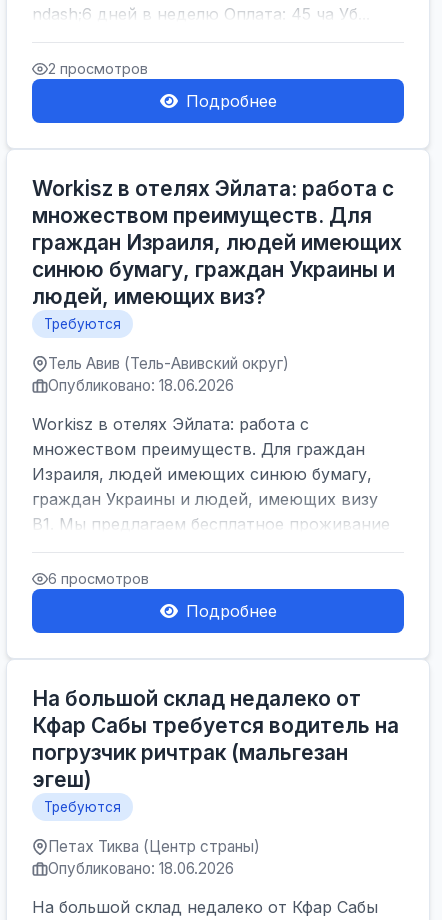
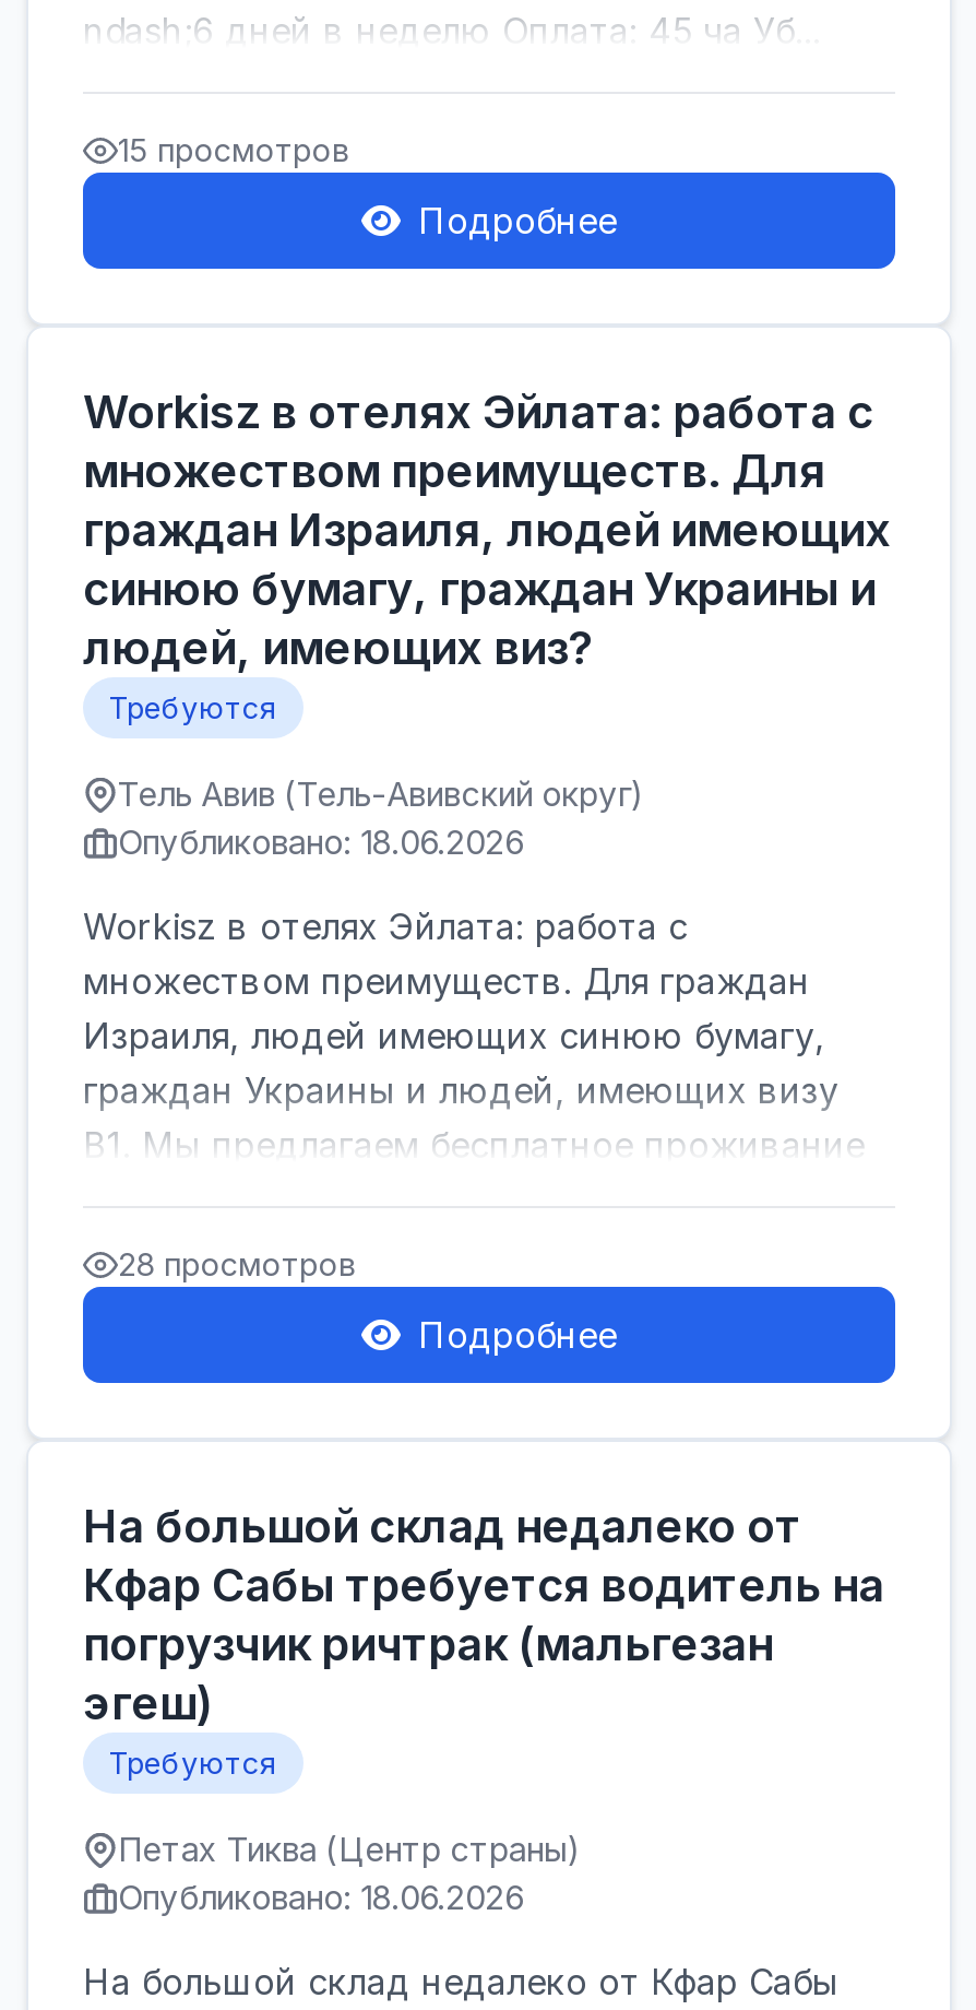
[48,60,148,77] 2 просмотров -> [118,131,349,168] 15 просмотров
[48,570,149,587] 6 просмотров -> [118,1245,356,1282] 28 просмотров

